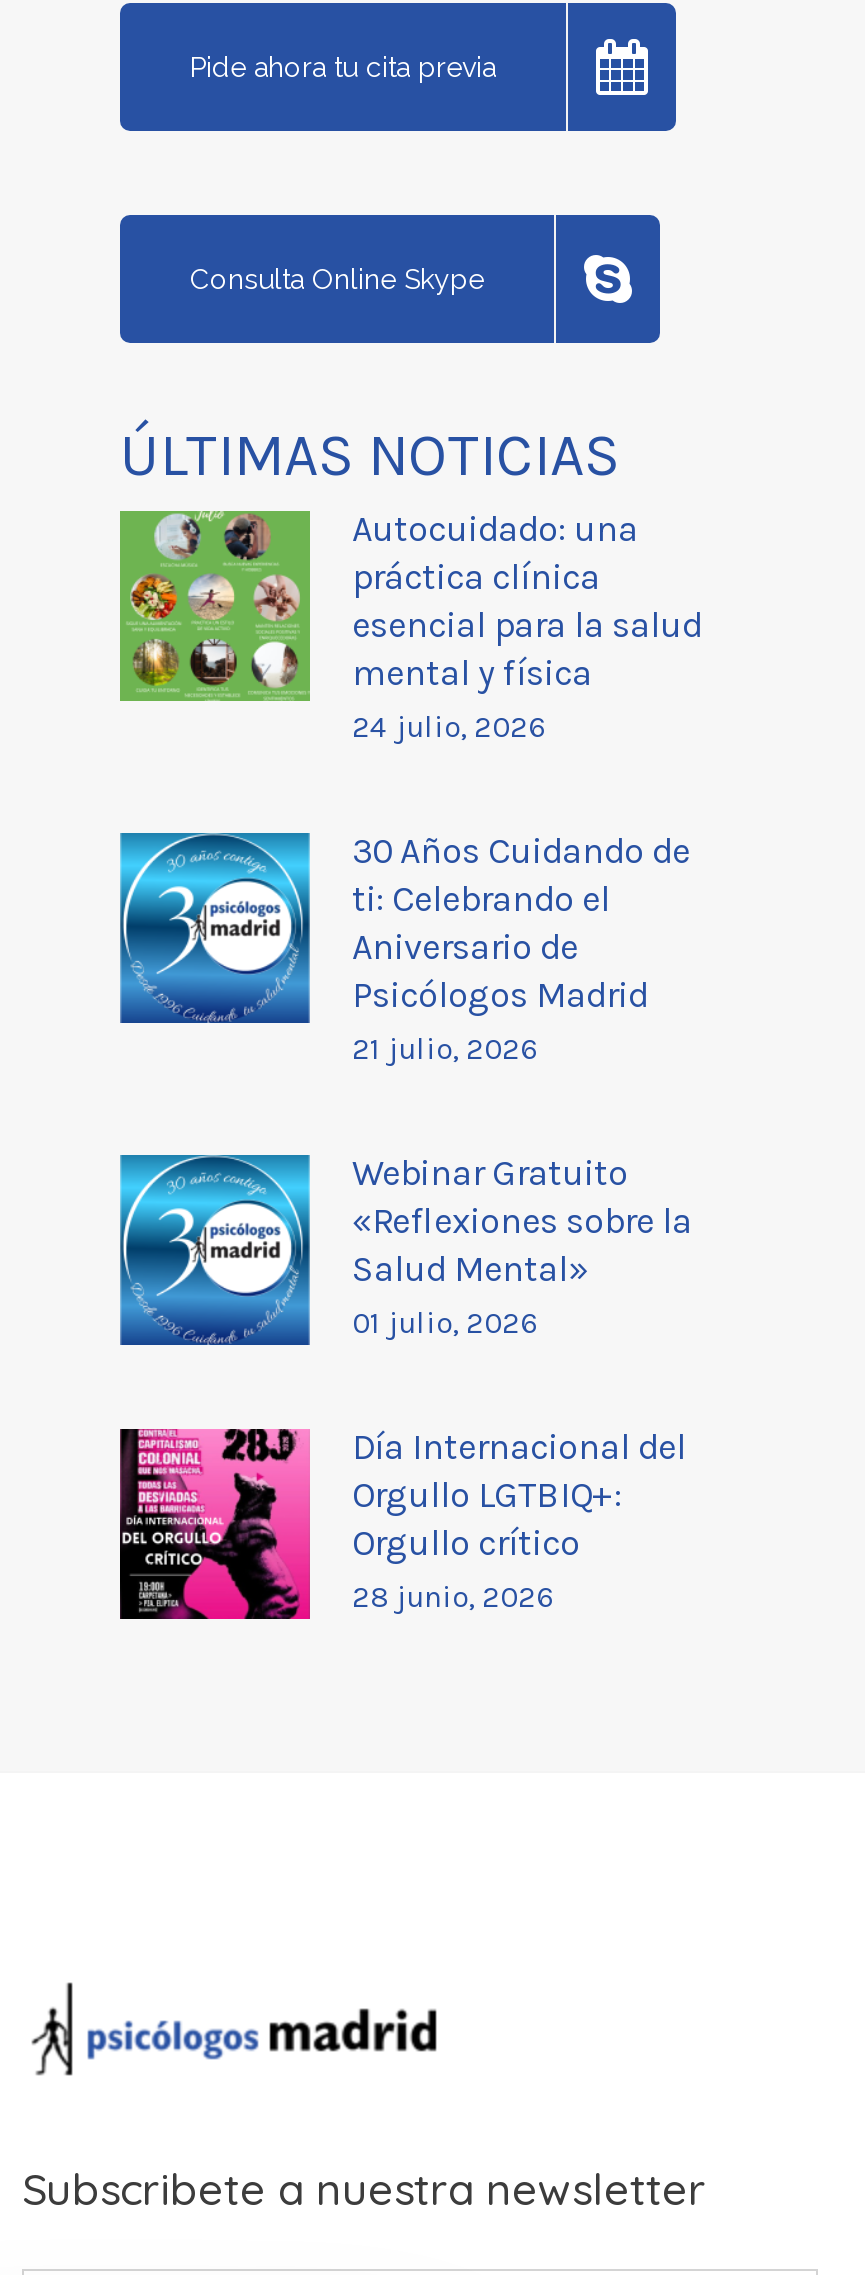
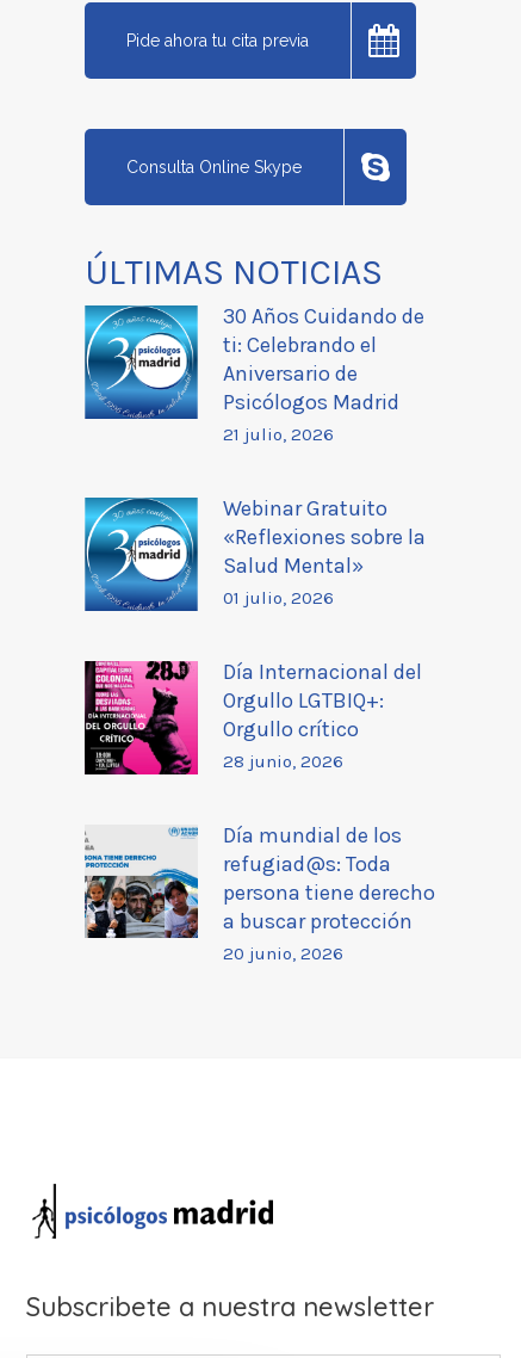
[118,508,702,746] [image] | Autocuidado: una | práctica clínica | esencial para la salud | mental y física | 24 julio, 2026 -> none
moved [118,830,692,1616] -> [83,303,426,772]: [image] | 30 Años Cuidando de | ti: Celebrando el | ... | Orgullo crítico | 28 junio, 2026
none -> [83,823,435,965] [image] | Día mundial de los | refugiad@s: Toda | persona tiene derecho | a buscar protección | 20 junio, 2026

